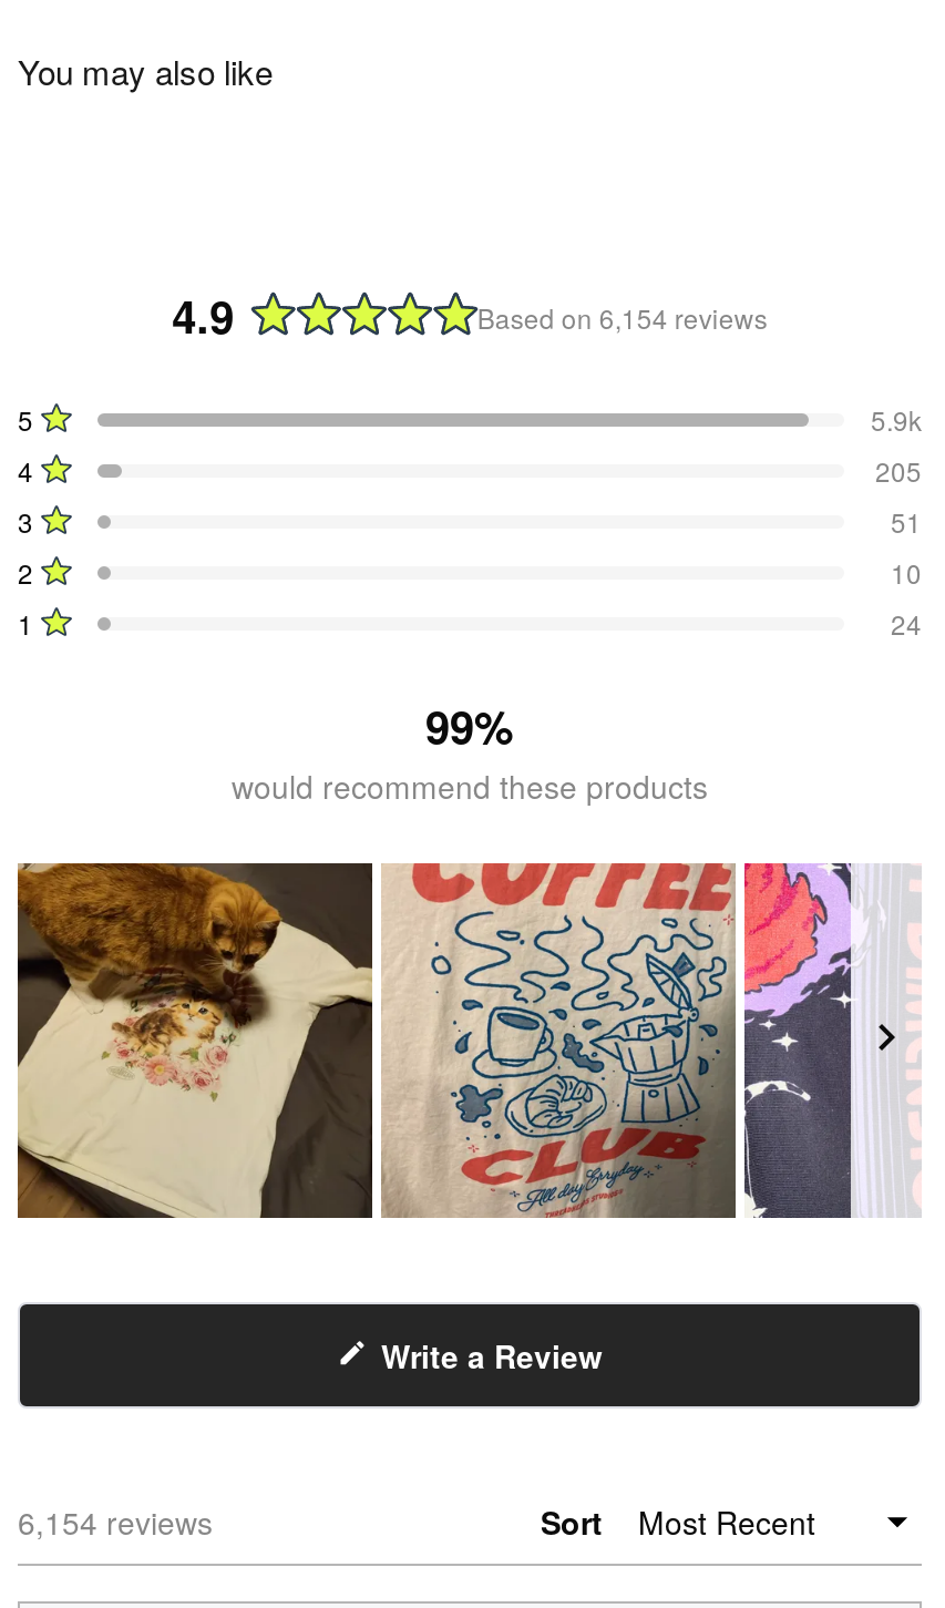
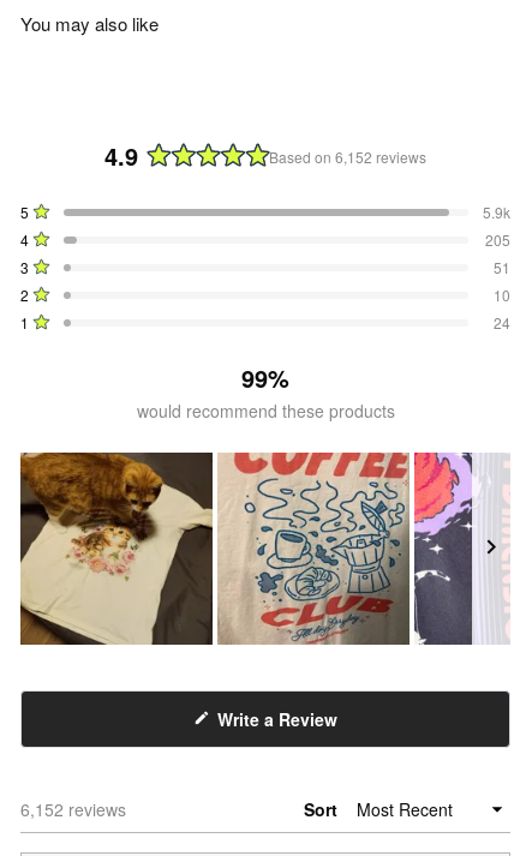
[477,297,768,335] Based on 6,154 reviews -> [269,146,427,166] Based on 6,152 reviews
[18,1499,213,1544] 6,154 reviews -> [20,797,126,821] 6,152 reviews

